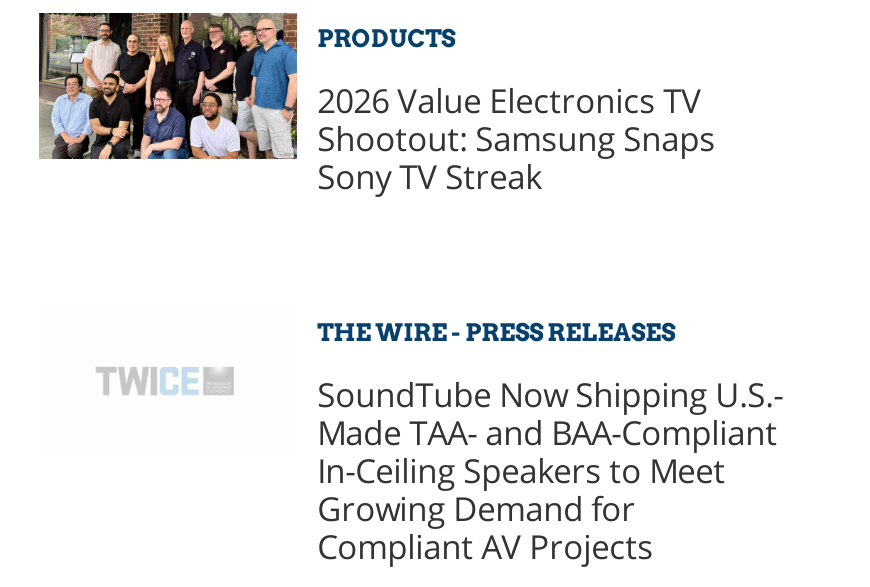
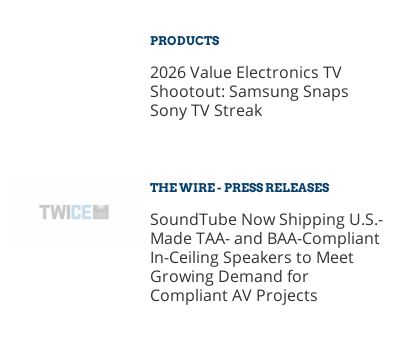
[37,10,299,162] [image] -> none

